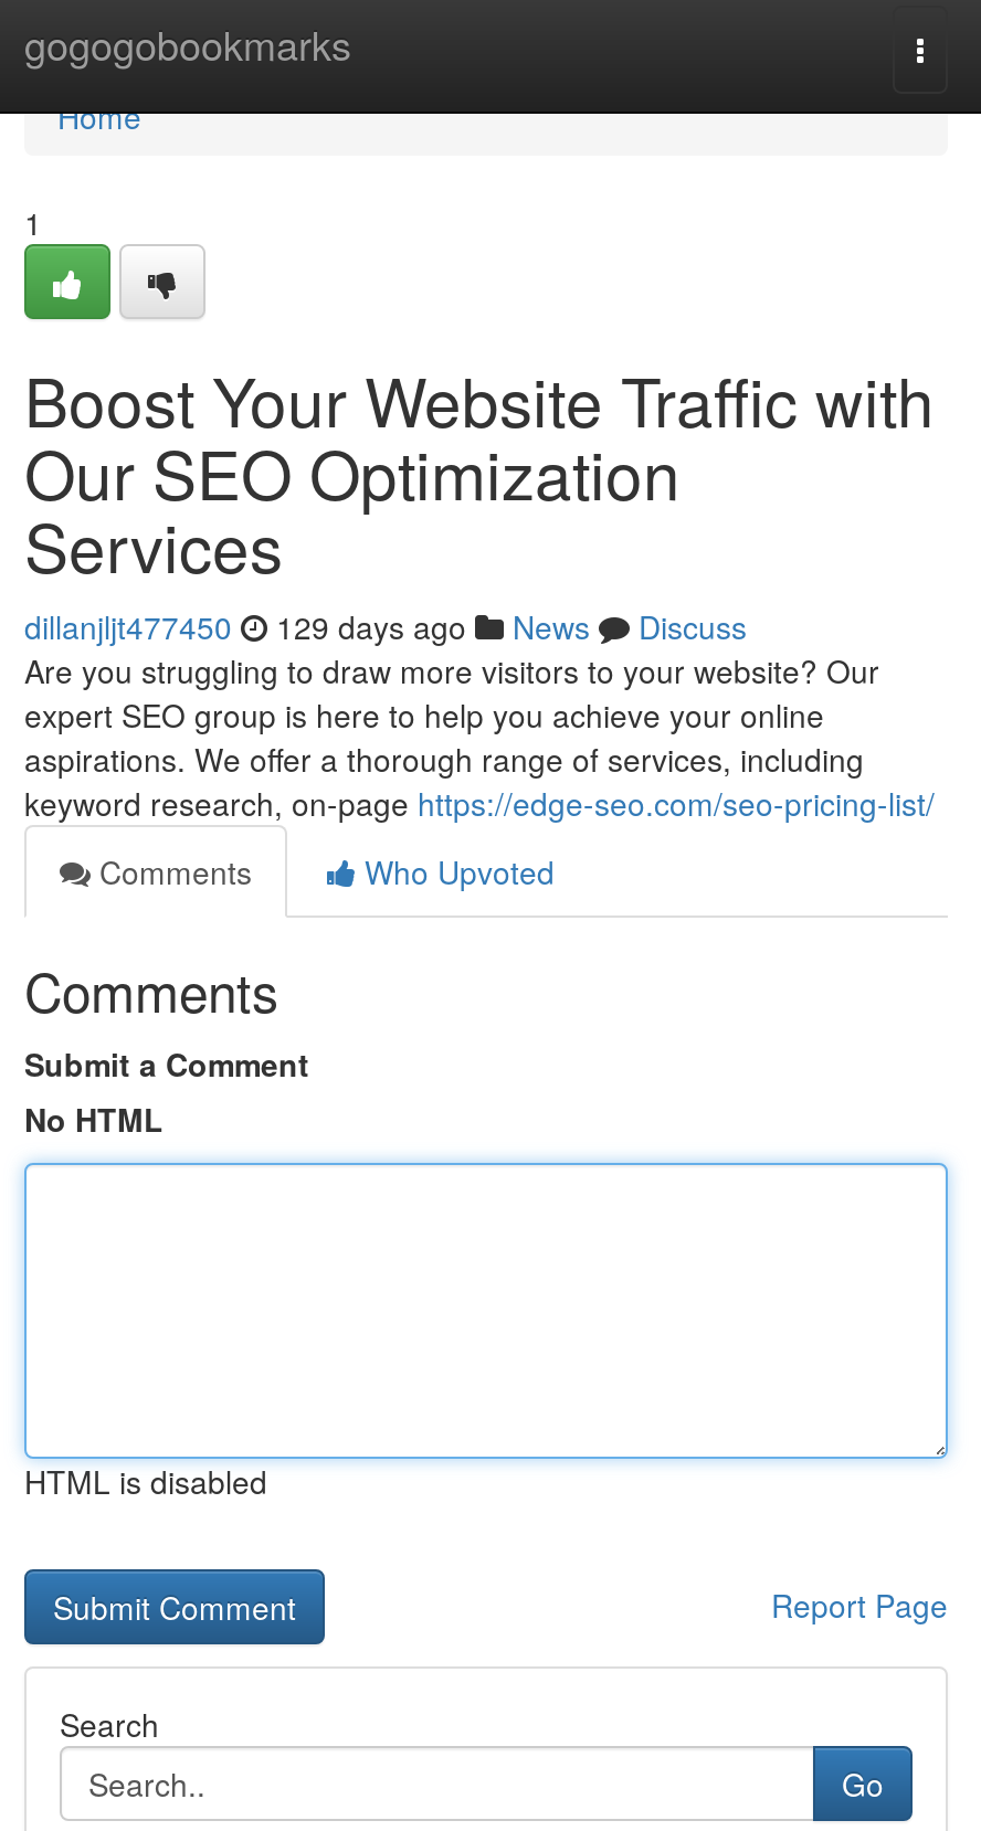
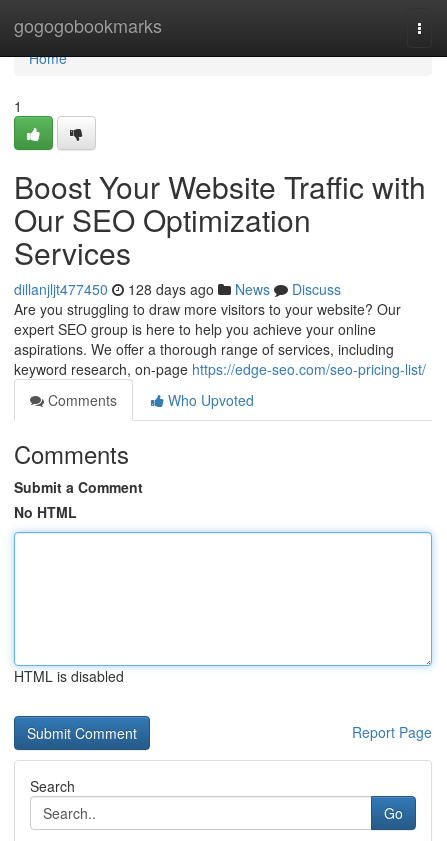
[24,604,747,648] dillanjljt477450 129 days ago News Discuss -> [14,279,341,299] dillanjljt477450 128 days ago News Discuss

